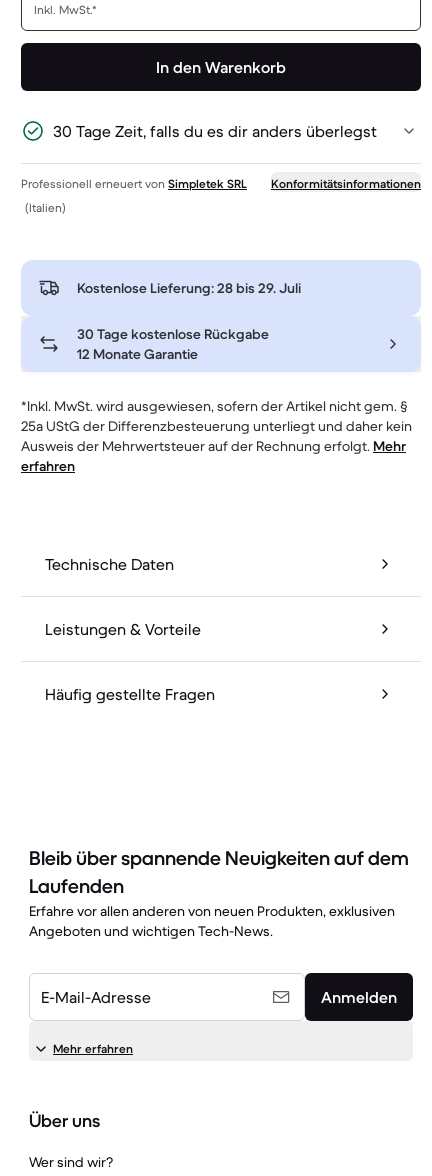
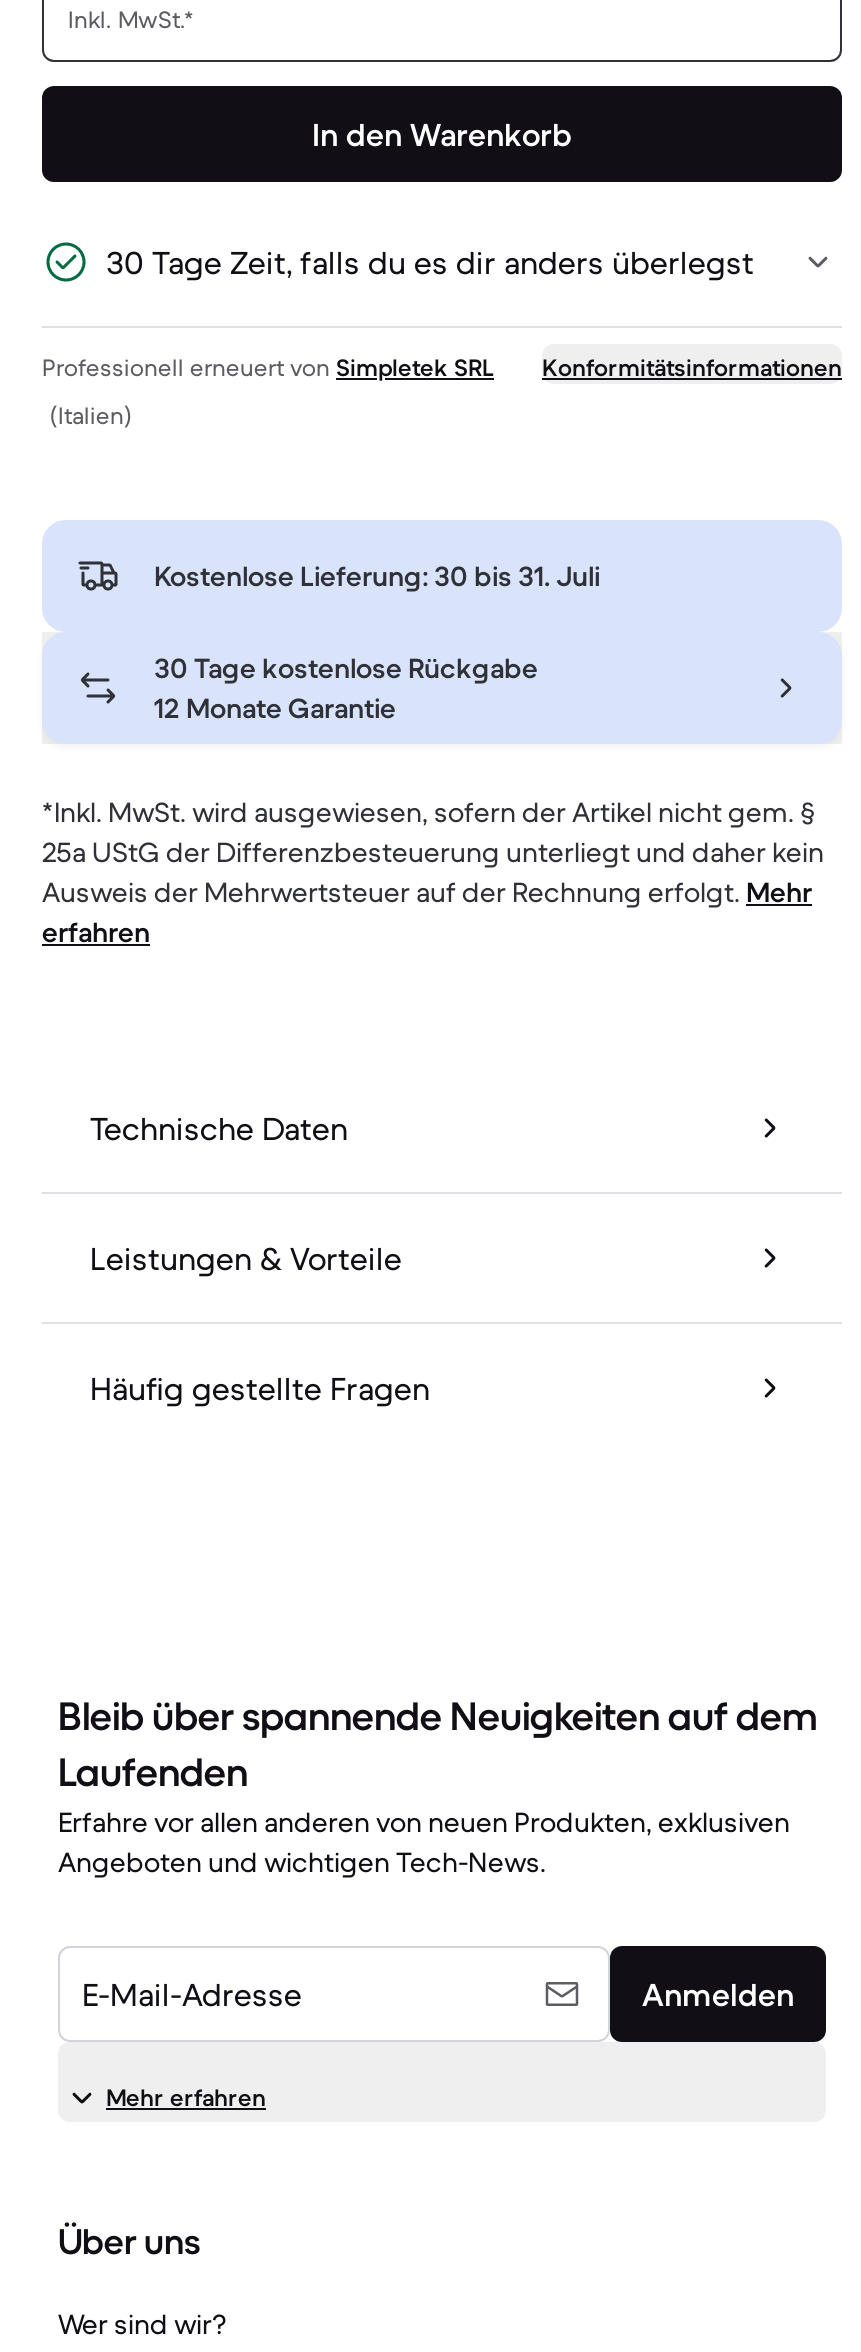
[77,279,301,297] Kostenlose Lieferung: 28 bis 29. Juli -> [154,559,600,595] Kostenlose Lieferung: 30 bis 31. Juli

